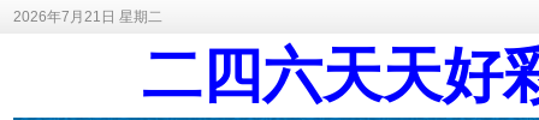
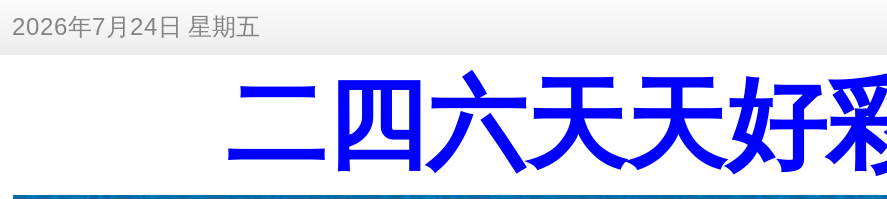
[13,8,162,25] 2026年7月21日 星期二 -> [12,13,260,41] 2026年7月24日 星期五

